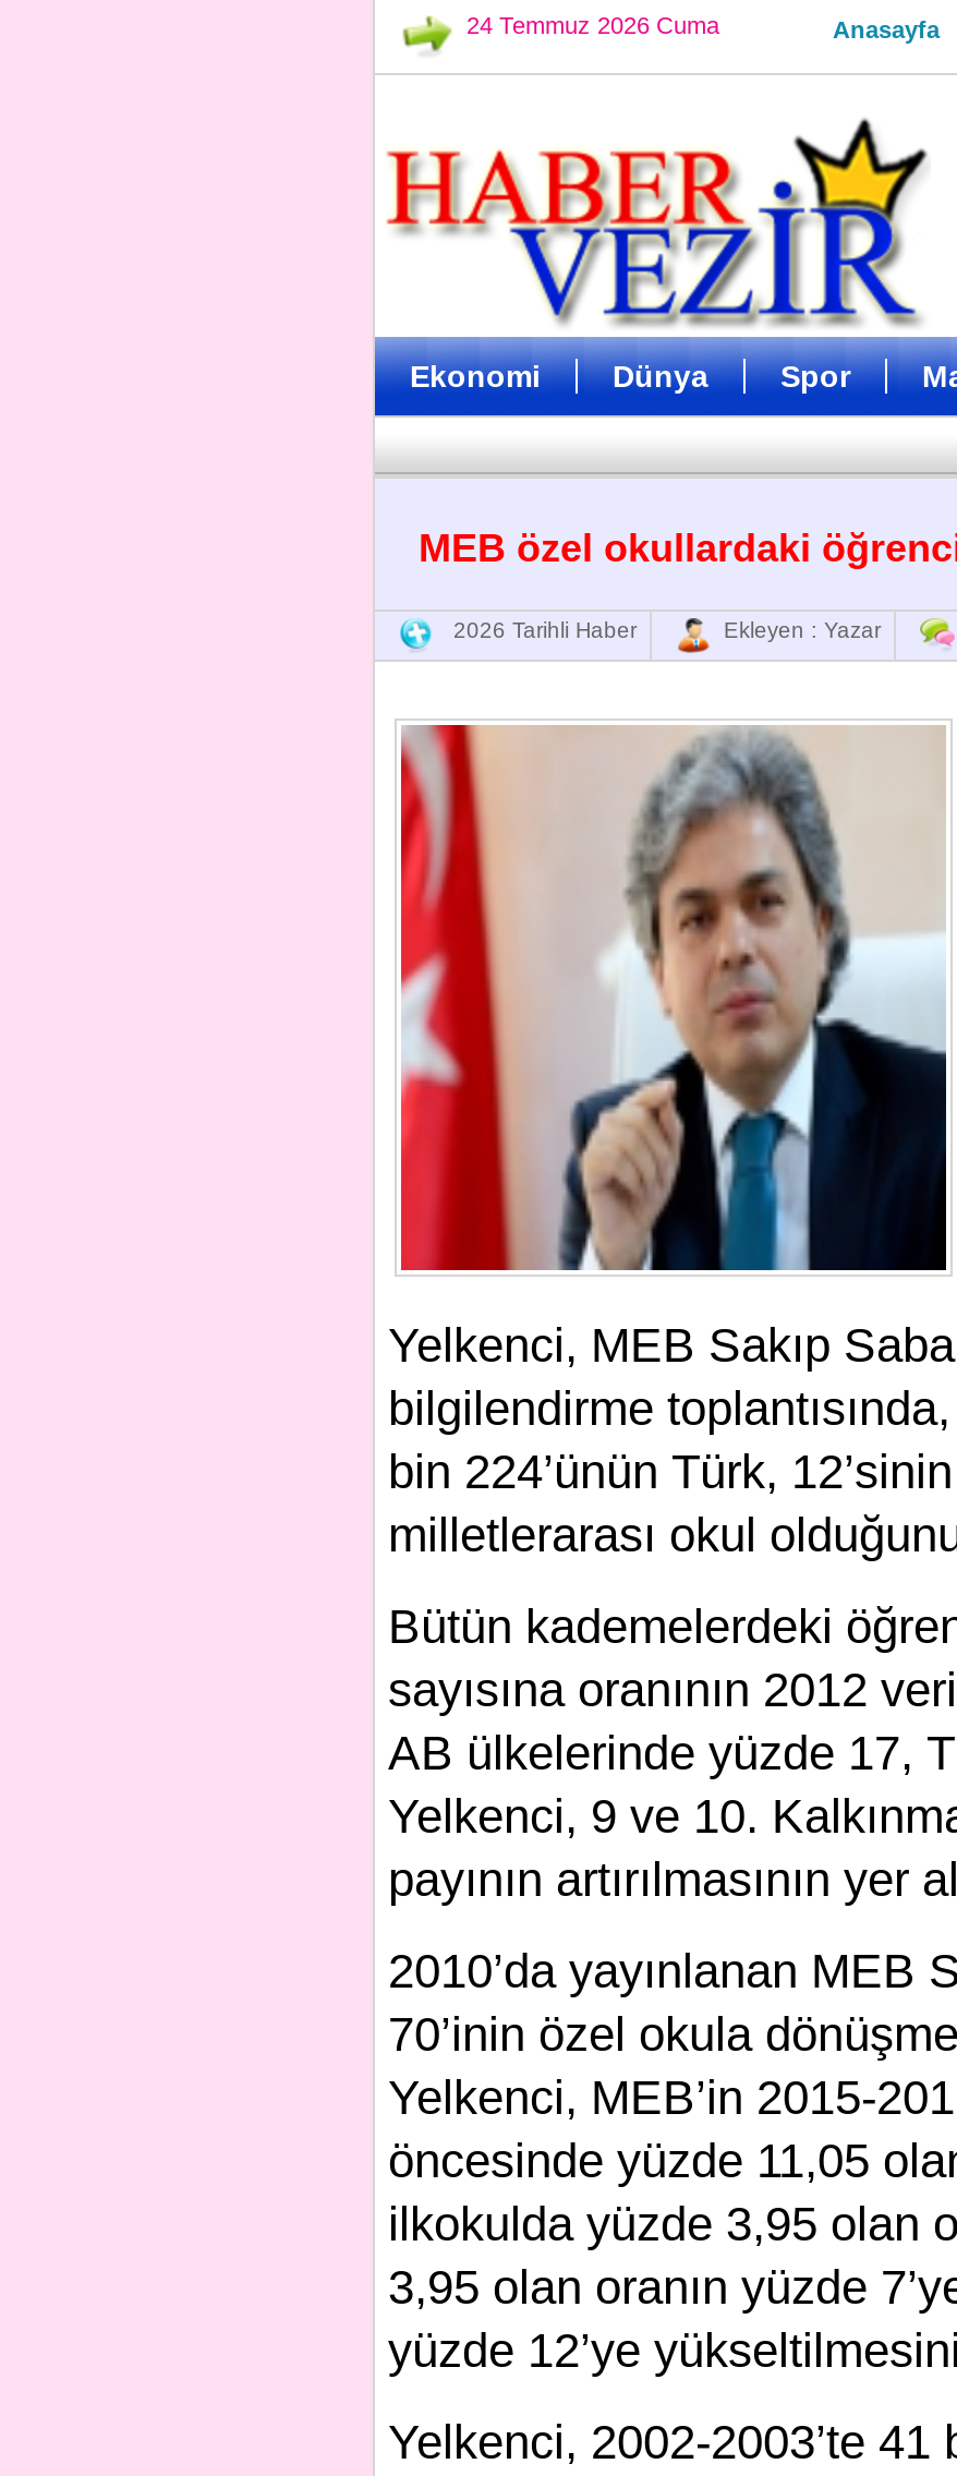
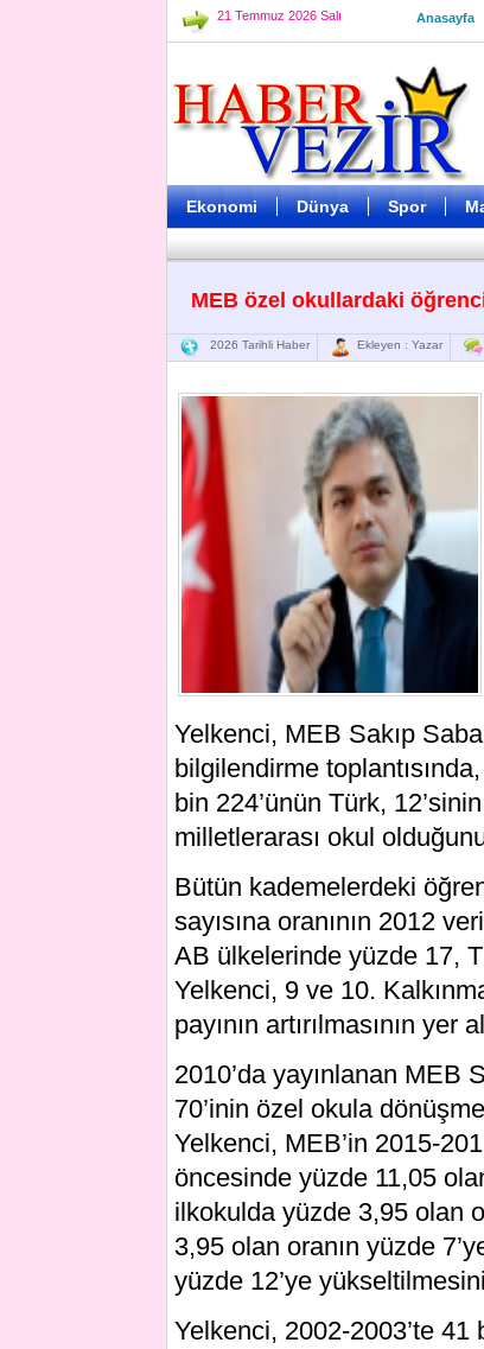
[467,12,719,38] 24 Temmuz 2026 Cuma -> [217,8,342,23] 21 Temmuz 2026 Salı

